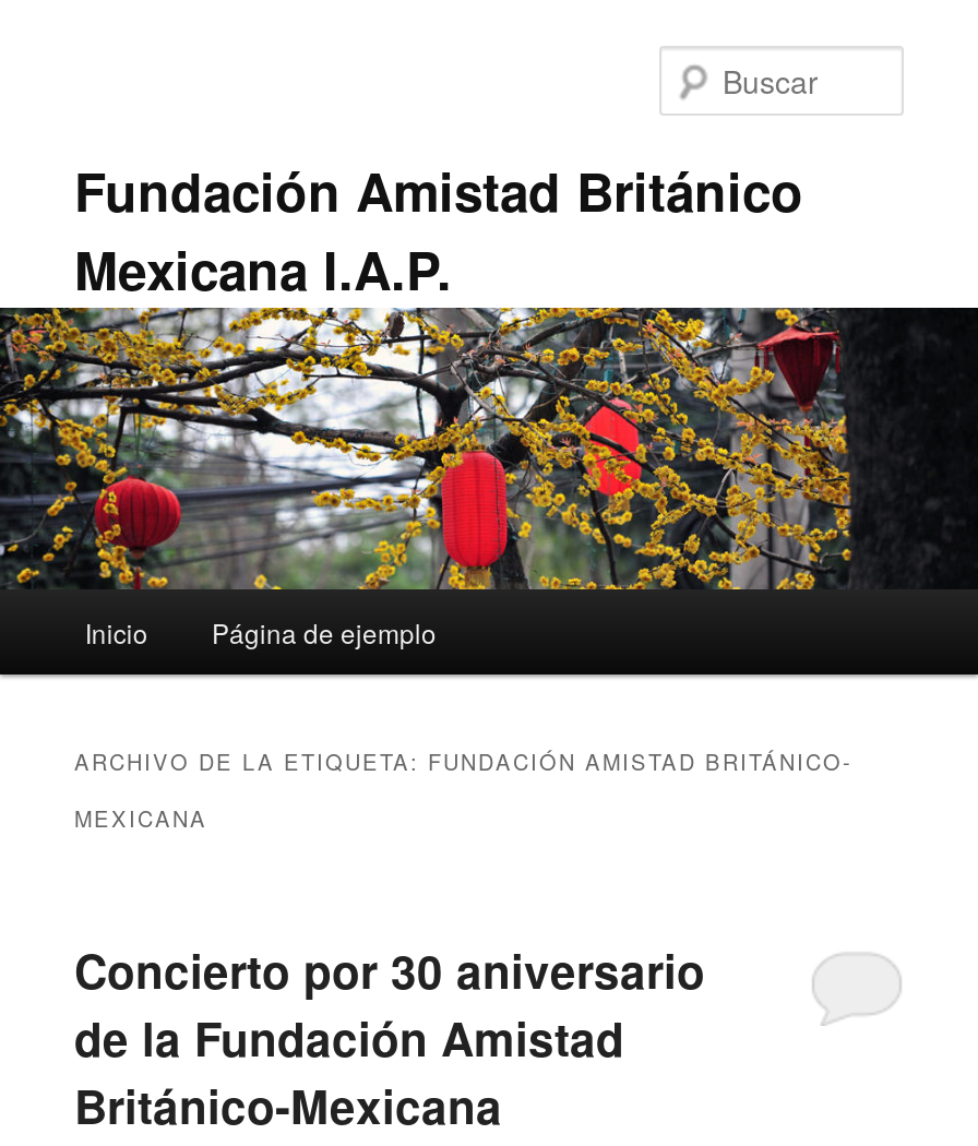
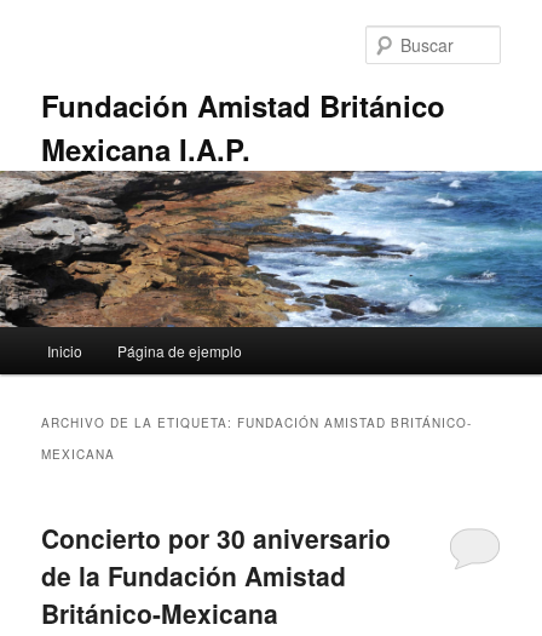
[7,306,971,592] [image] -> [4,170,538,328] [image]

